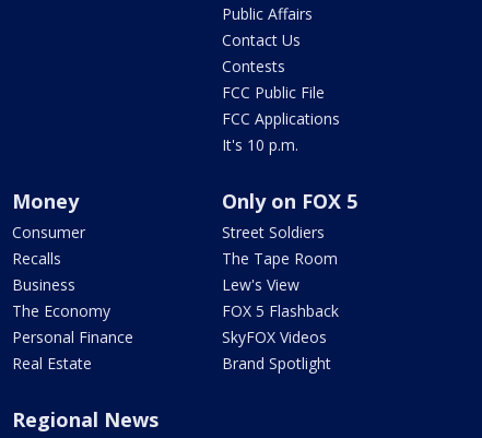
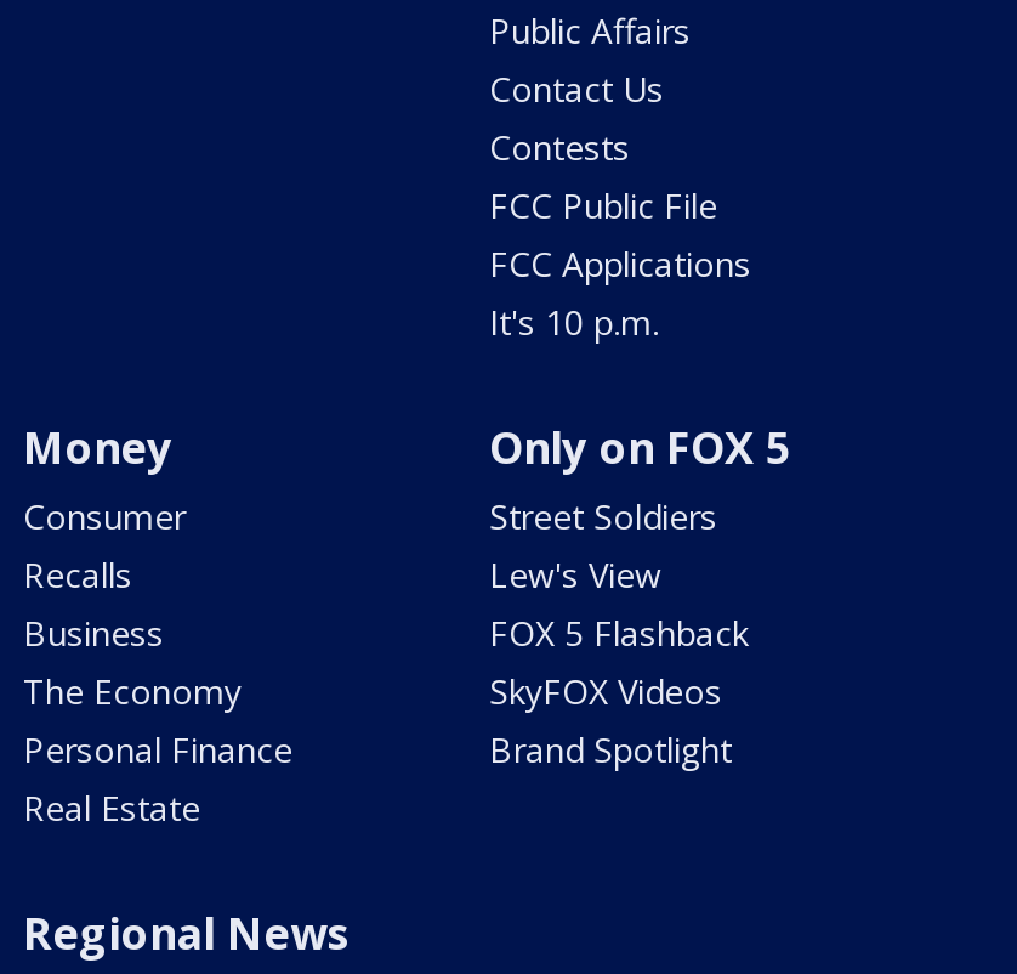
[222,248,338,269] The Tape Room -> none
moved [222,274,339,374] -> [489,551,749,772]: Lew's View | FOX 5 Flashback | SkyFOX Videos | Brand Spotlight

